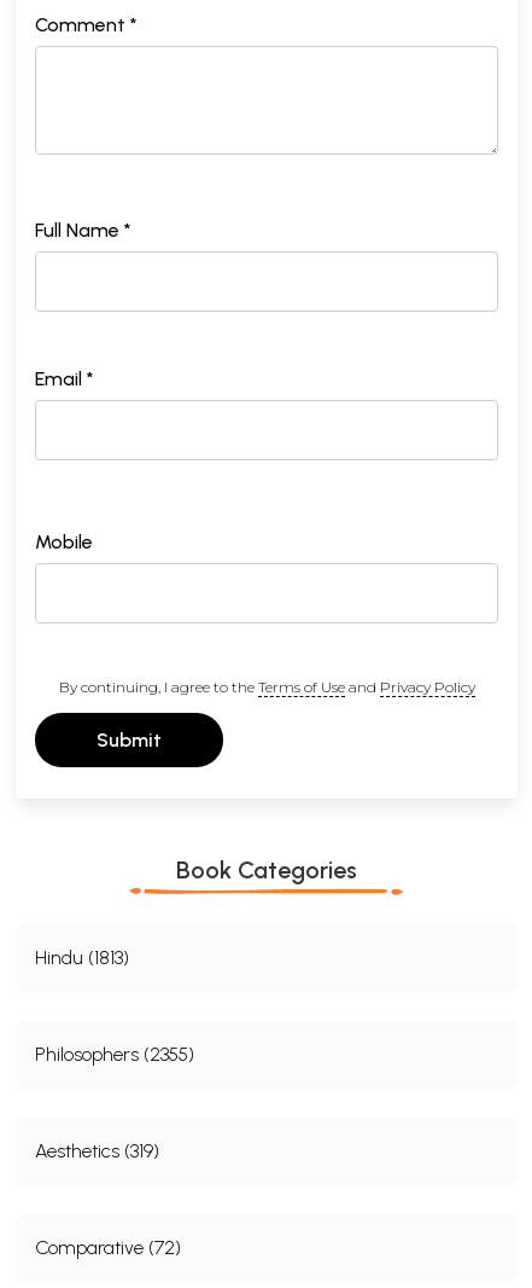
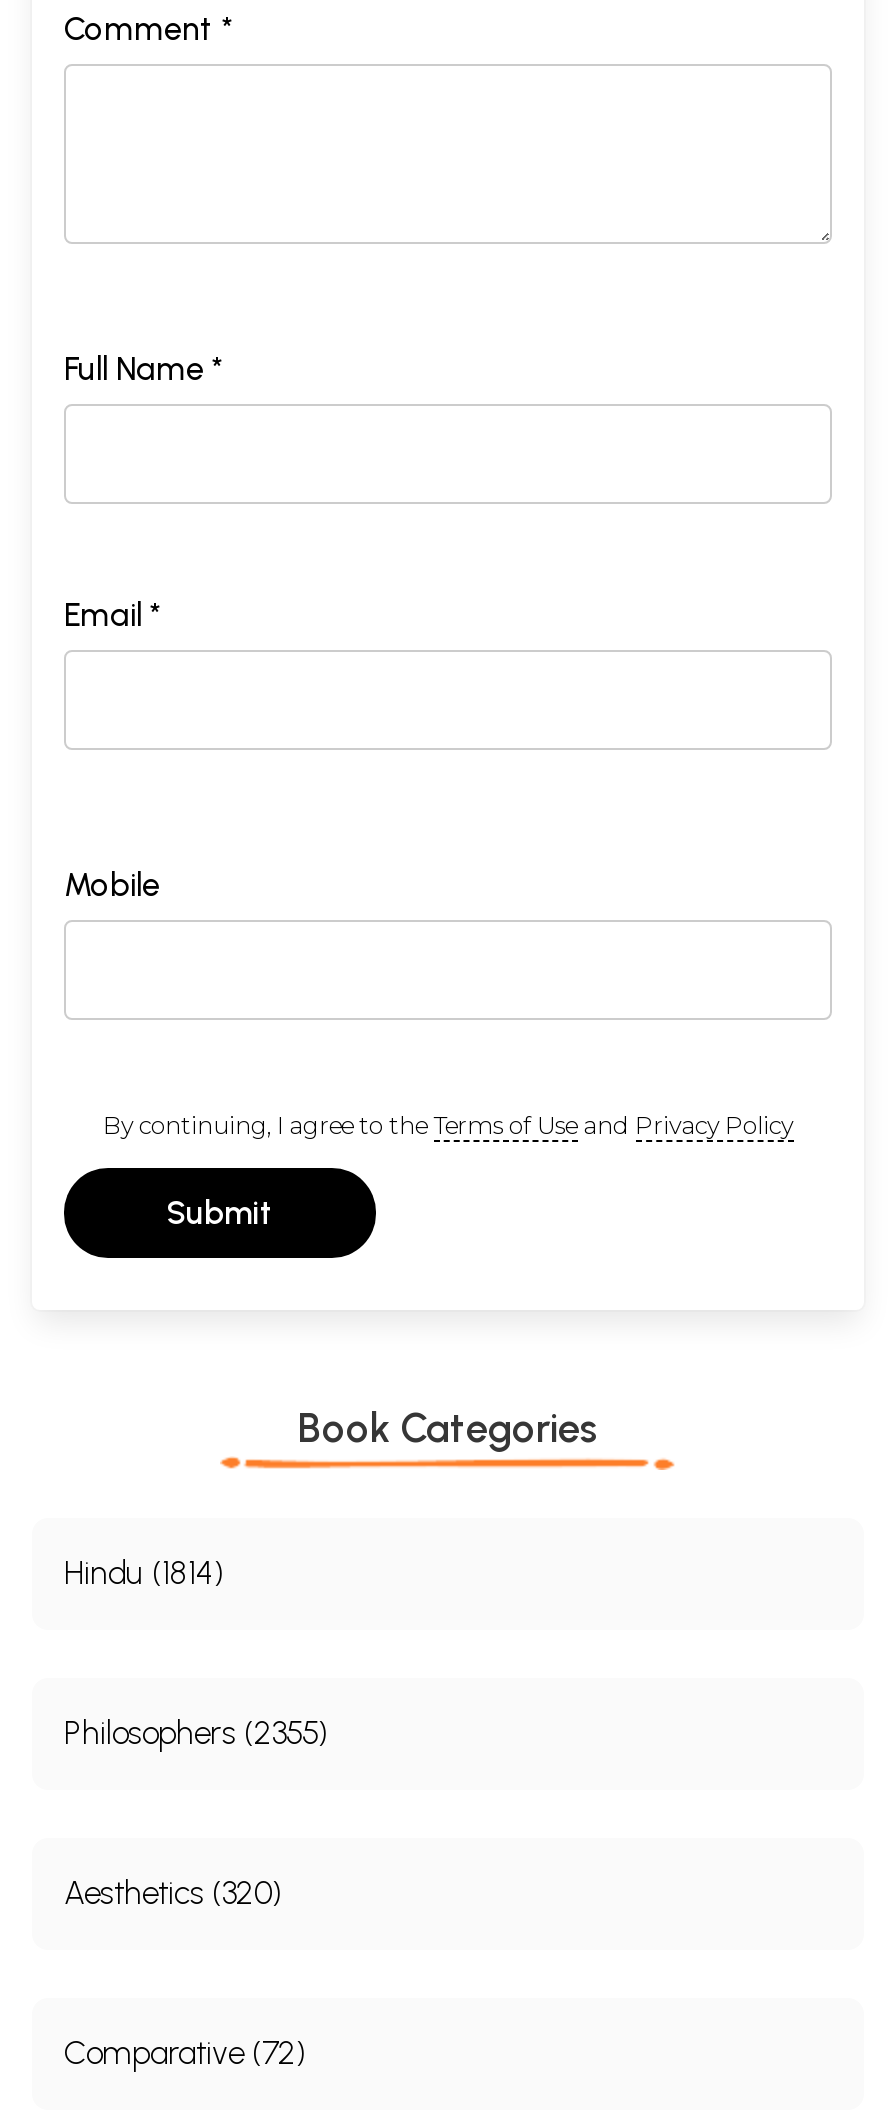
[35,946,129,969] Hindu (1813) -> [64,1554,224,1592] Hindu (1814)
[35,1139,159,1162] Aesthetics (319) -> [64,1874,282,1912] Aesthetics (320)

